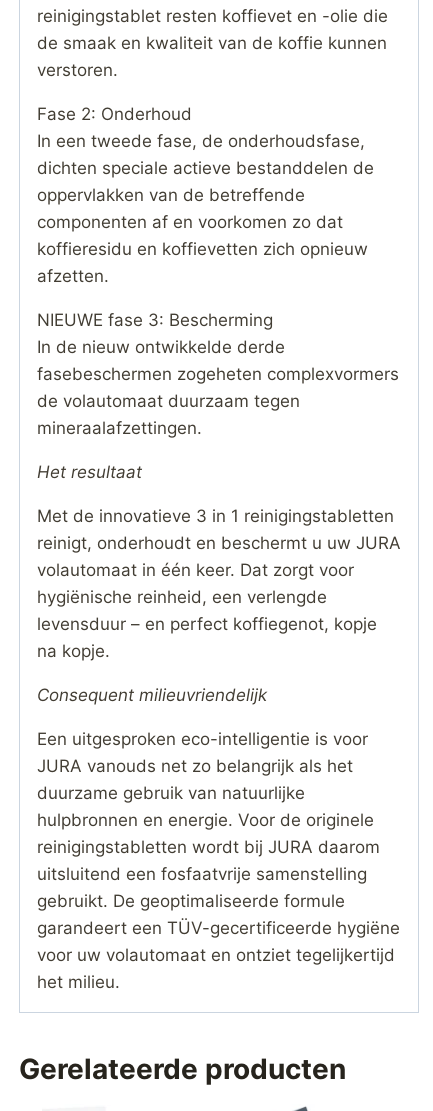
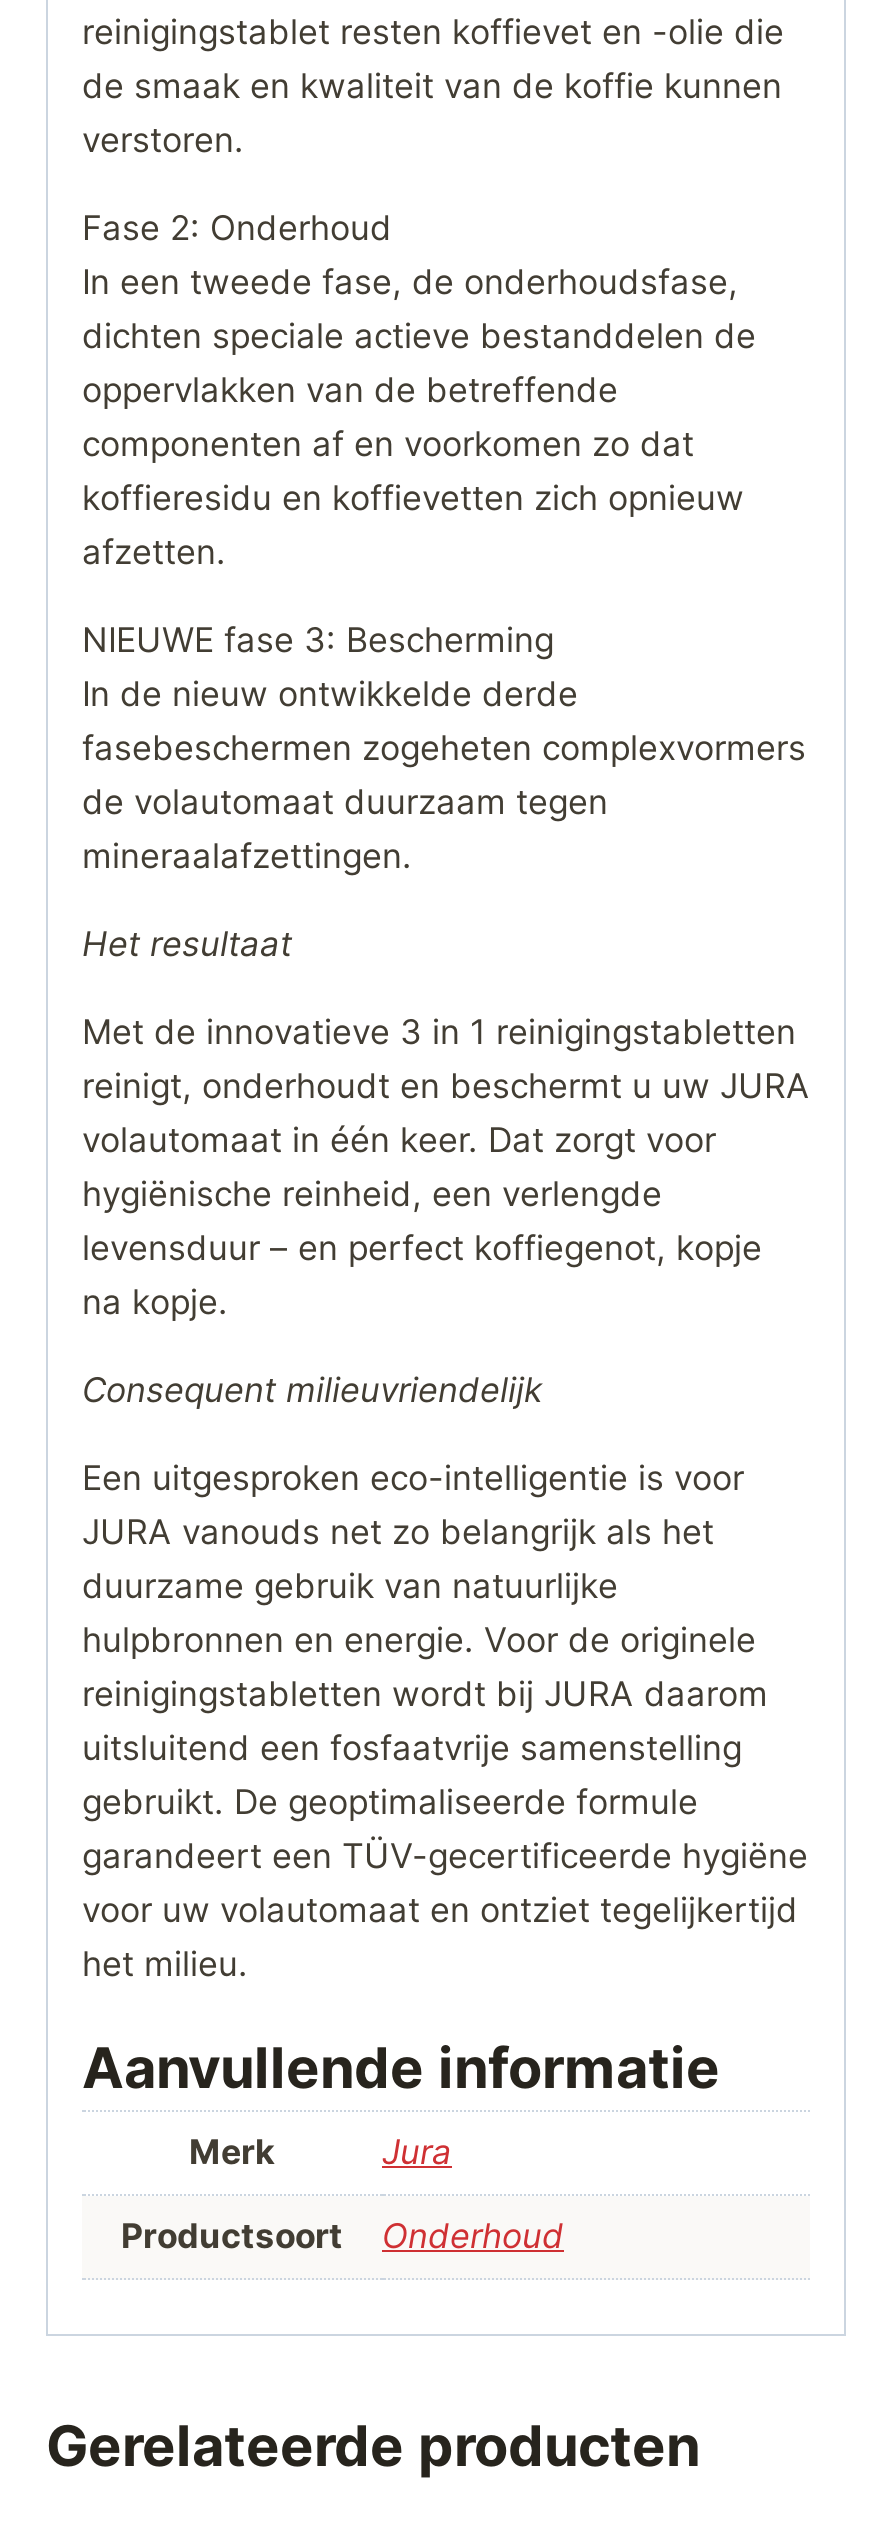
none -> [82,2033,720,2255] Aanvullende informatie | Merk | Jura | Productsoort | Onderhoud

